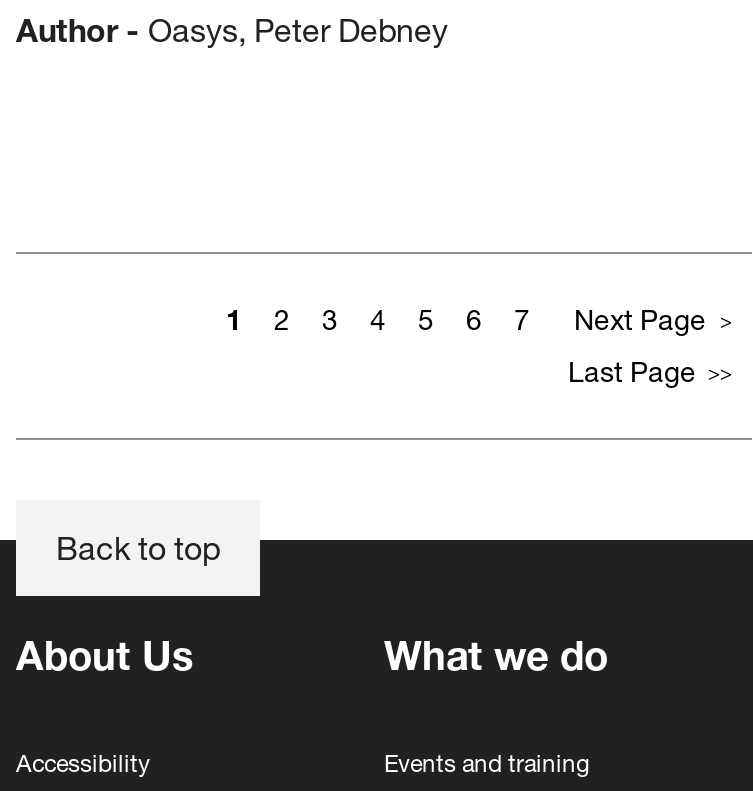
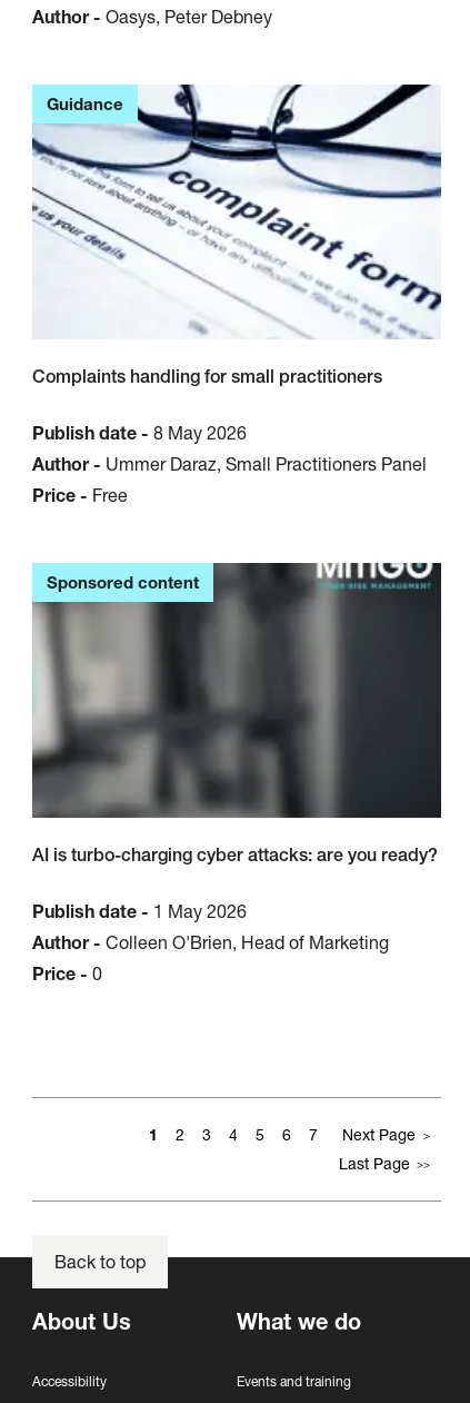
none -> [31,83,442,339] [image] | Guidance
none -> [31,562,442,819] [image] | Sponsored content
none -> [32,366,427,505] Complaints handling for small practitioners | Publish date - 8 May 2026 | Author - Ummer Daraz, Small Practitioners Panel | Price - Free
none -> [32,844,438,984] AI is turbo-charging cyber attacks: are you ready? | Publish date - 1 May 2026 | Author - Colleen O'Brien, Head of Marketing | Price - 0

